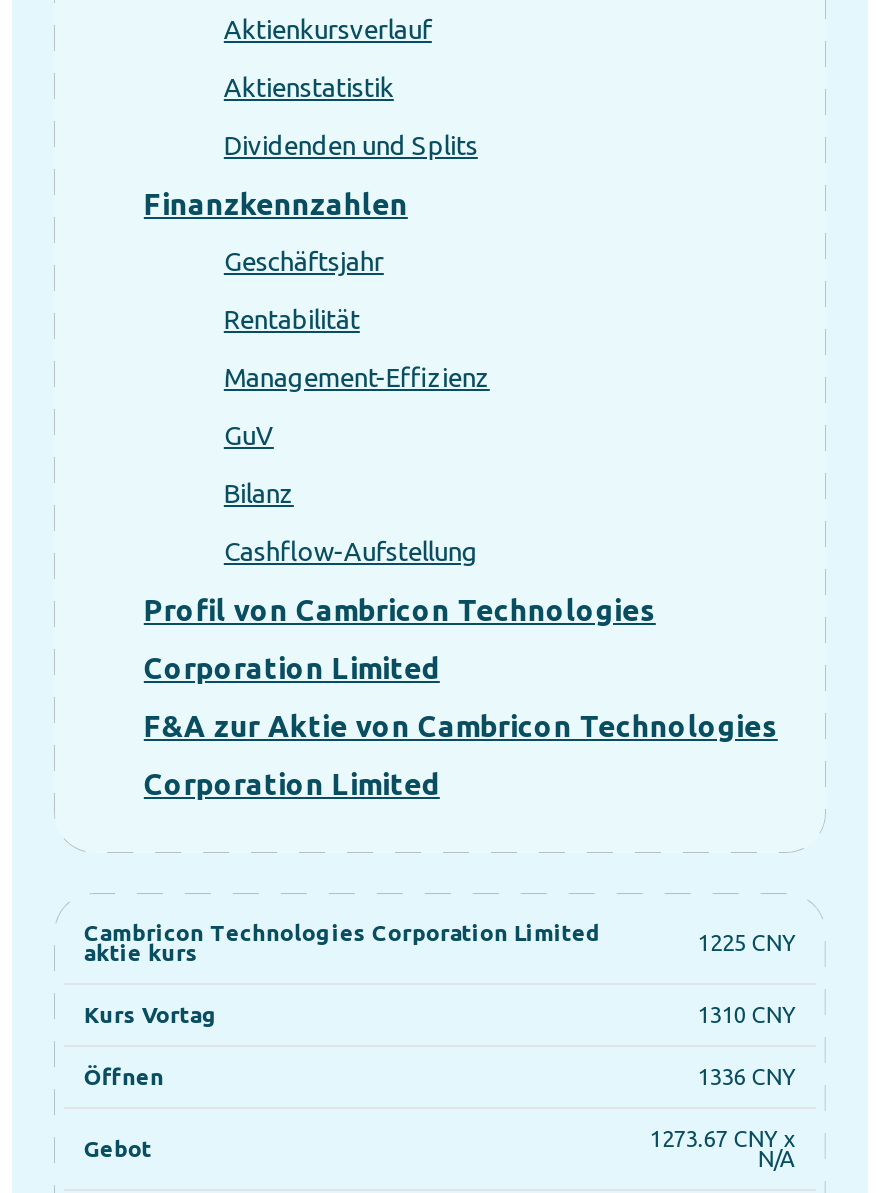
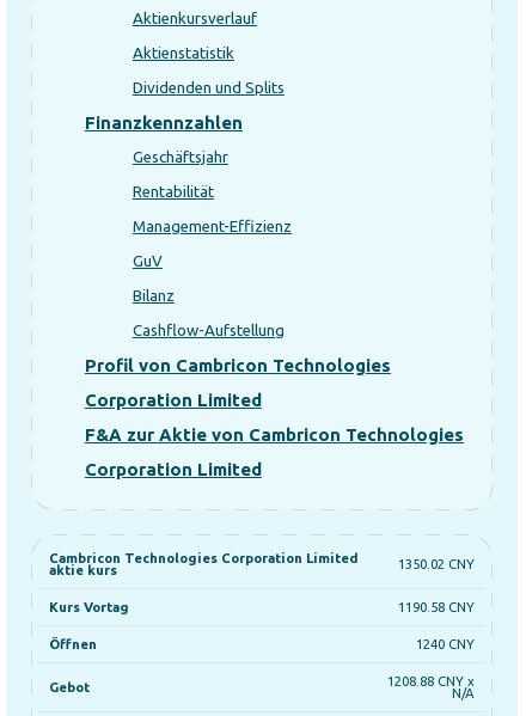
[698,930,796,956] 1225 CNY -> [398,556,474,571] 1350.02 CNY
[698,1002,796,1028] 1310 CNY -> [398,599,474,614] 1190.58 CNY
[698,1064,796,1090] 1336 CNY -> [416,636,474,651] 1240 CNY
[650,1126,796,1152] 1273.67 CNY x -> [387,673,474,688] 1208.88 CNY x

